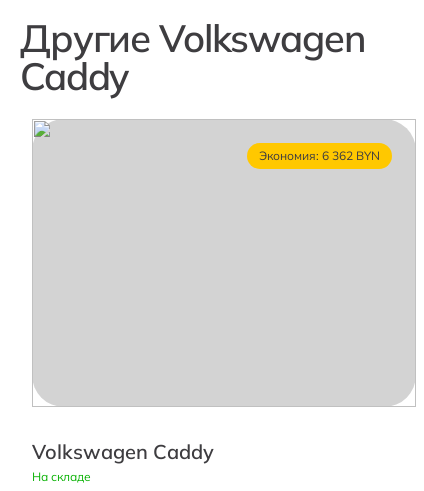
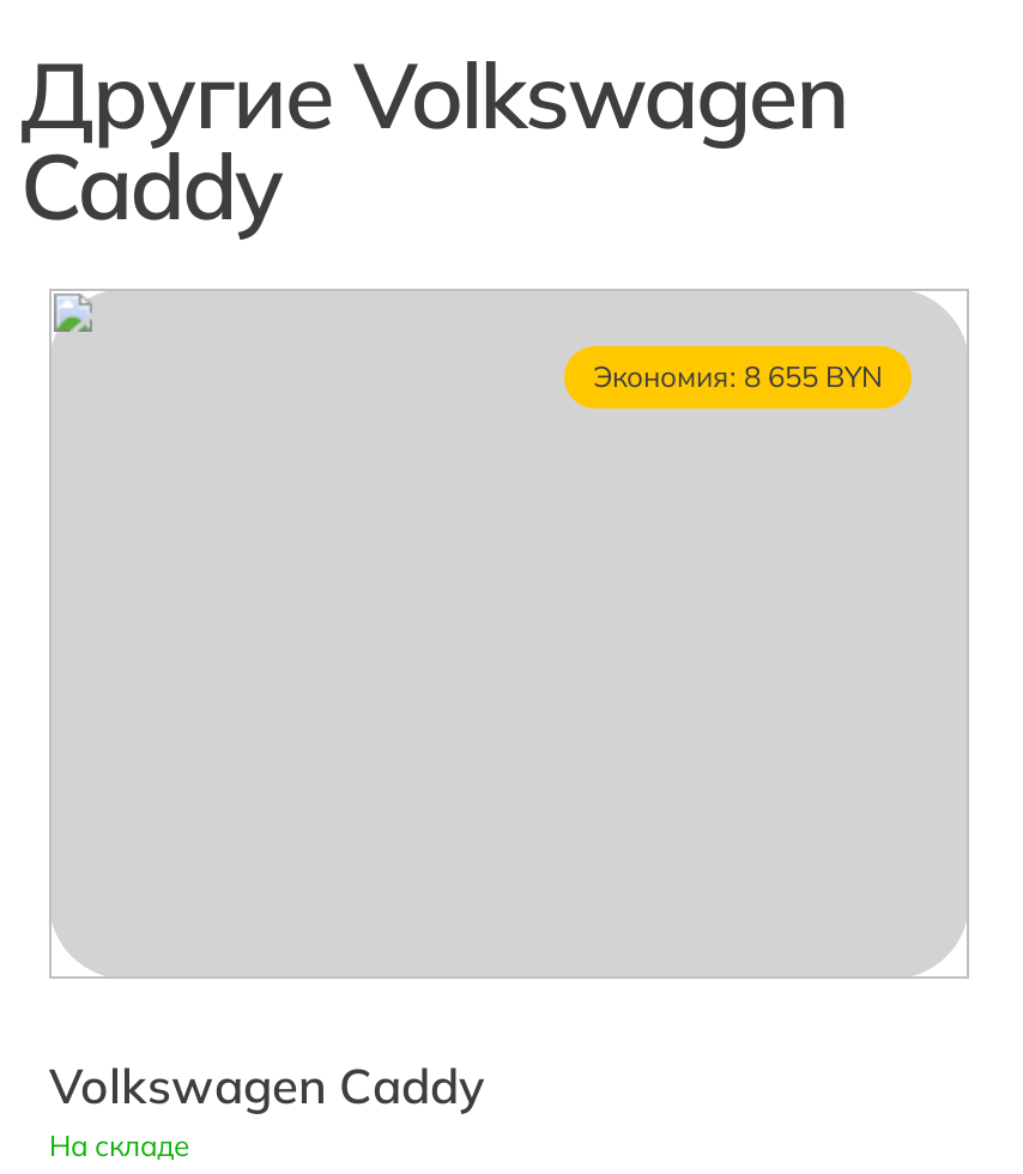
[259,148,380,163] Экономия: 6 362 BYN -> [593,358,883,394] Экономия: 8 655 BYN

